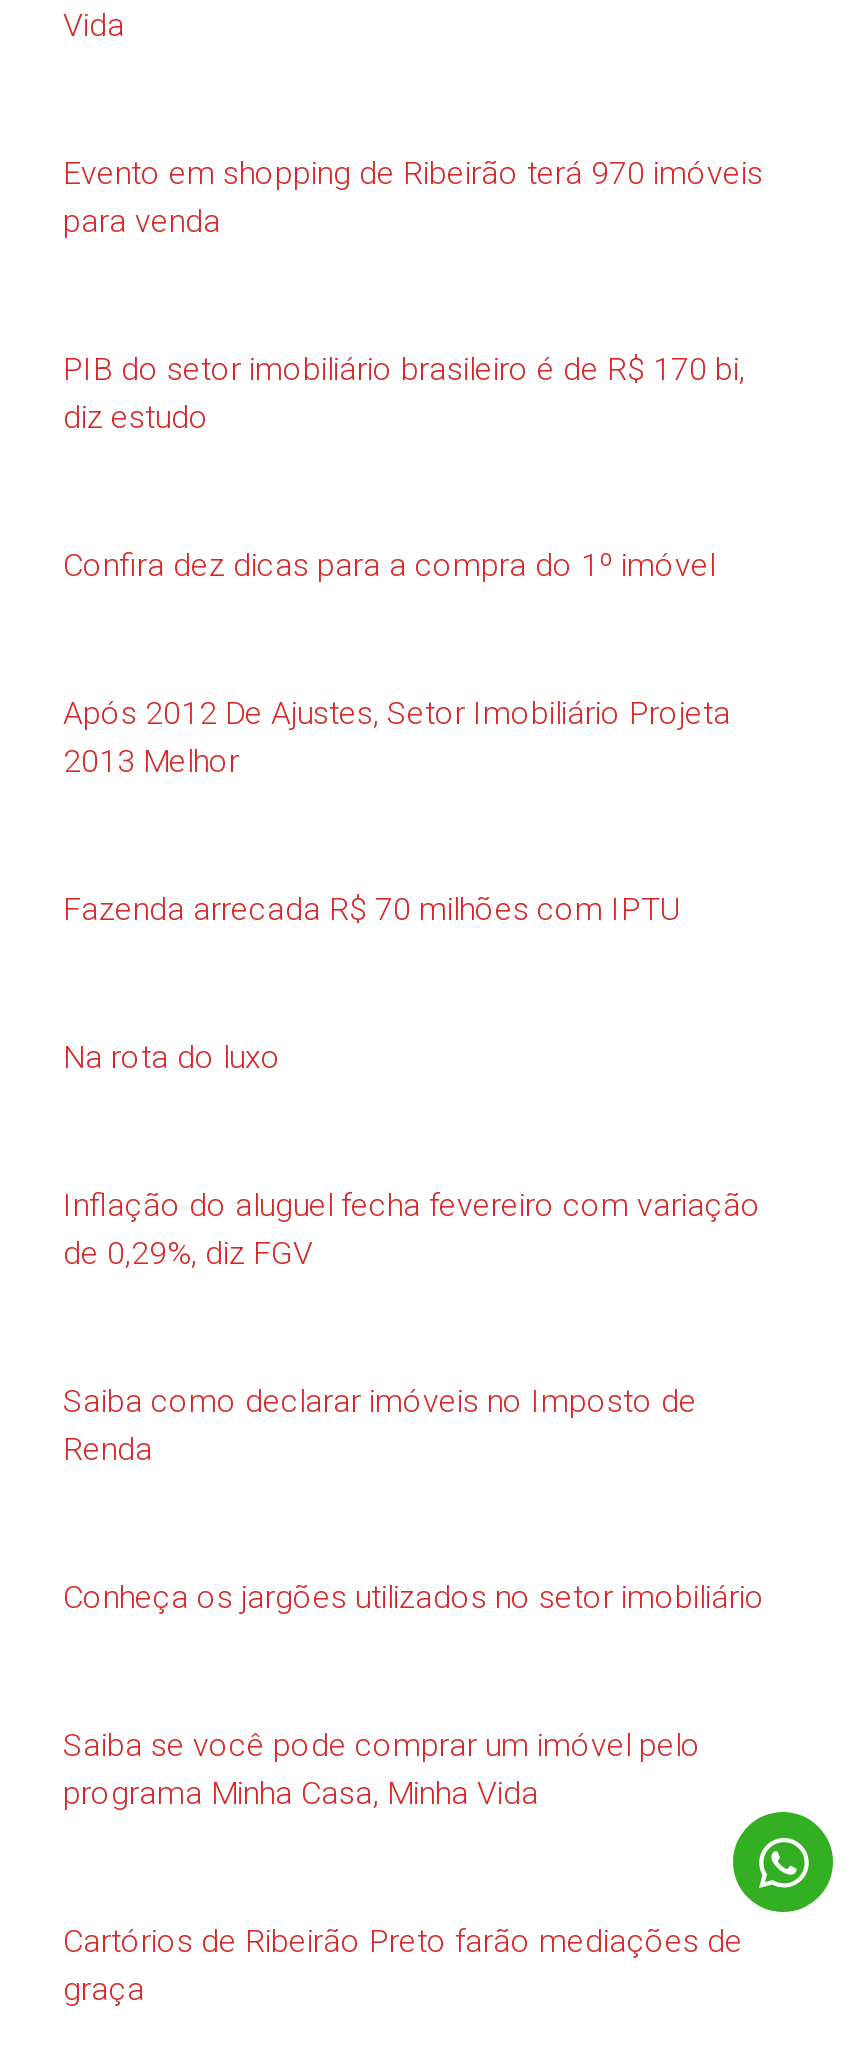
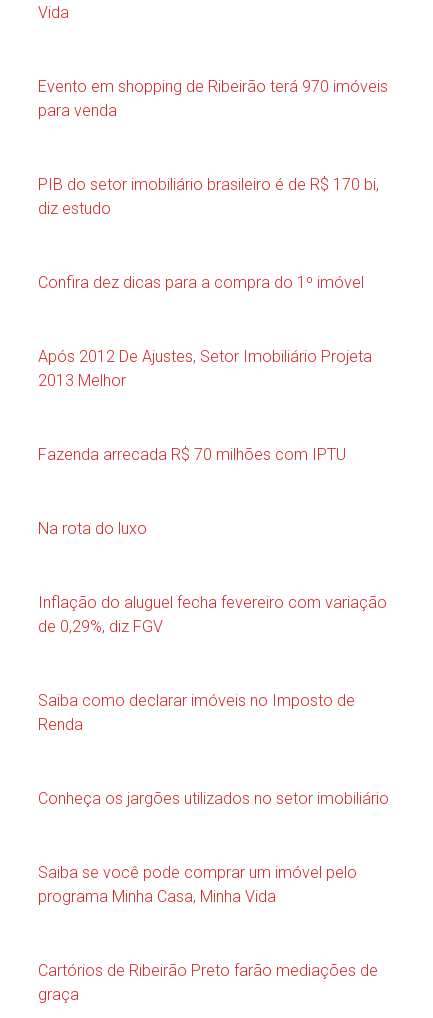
[729,1808,837,1916] [image] -> none

